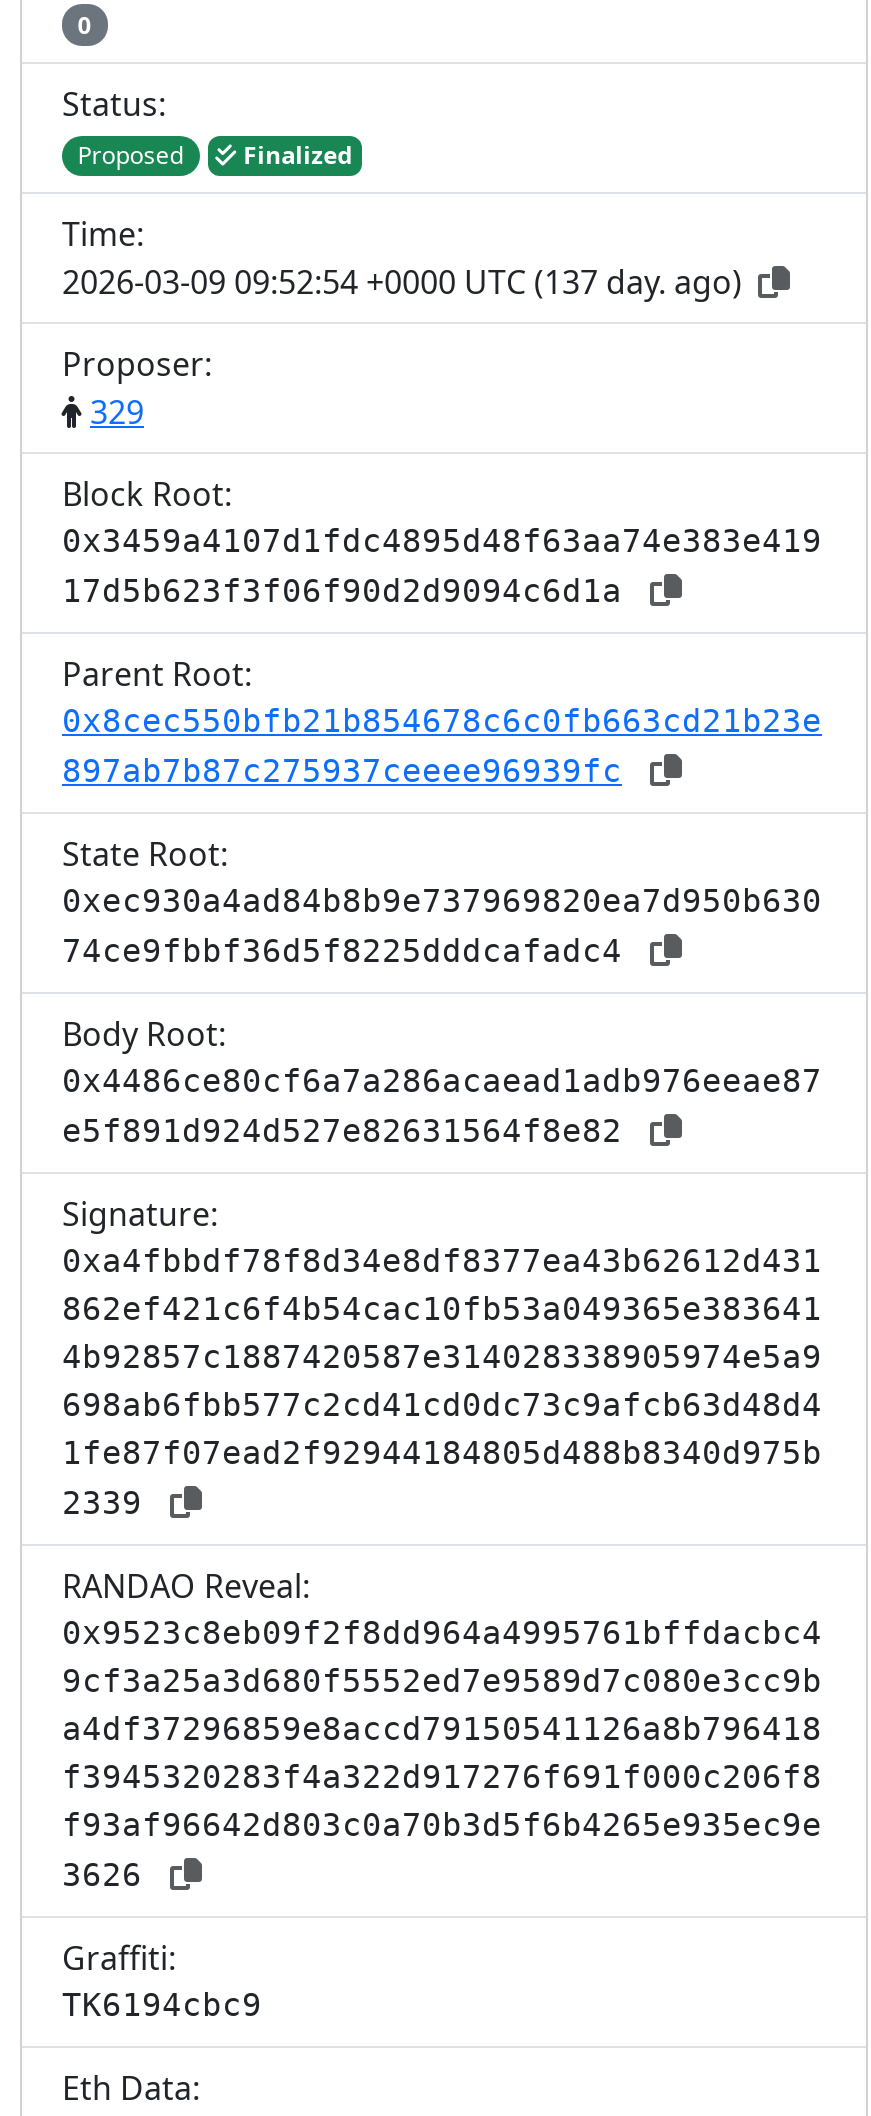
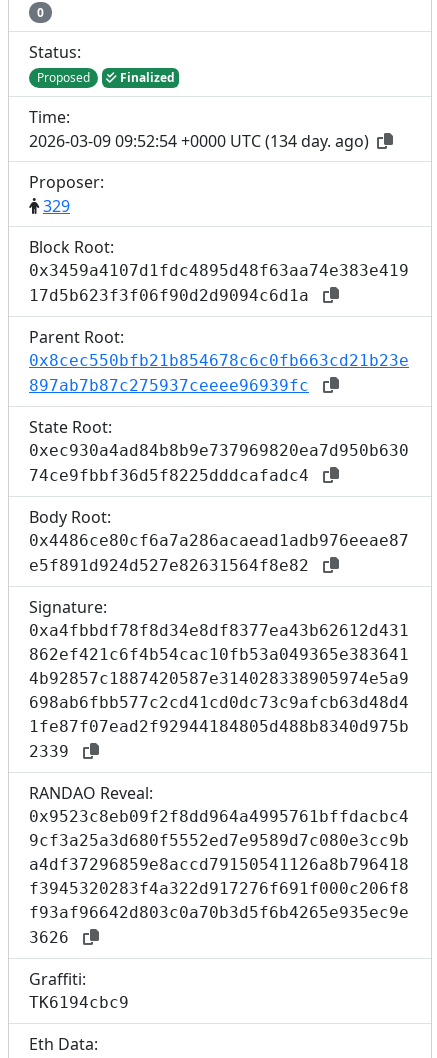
[62,260,750,304] 2026-03-09 09:52:54 +0000 UTC (137 day. ago) -> [29,130,373,152] 2026-03-09 09:52:54 +0000 UTC (134 day. ago)

